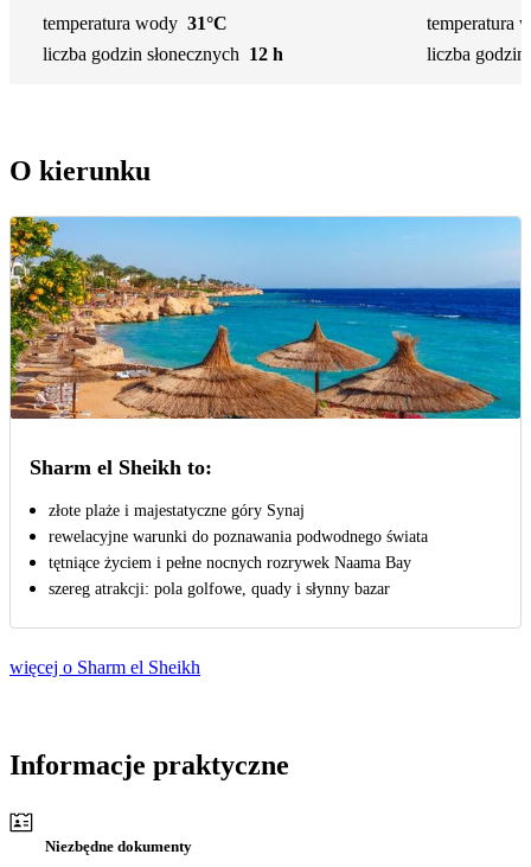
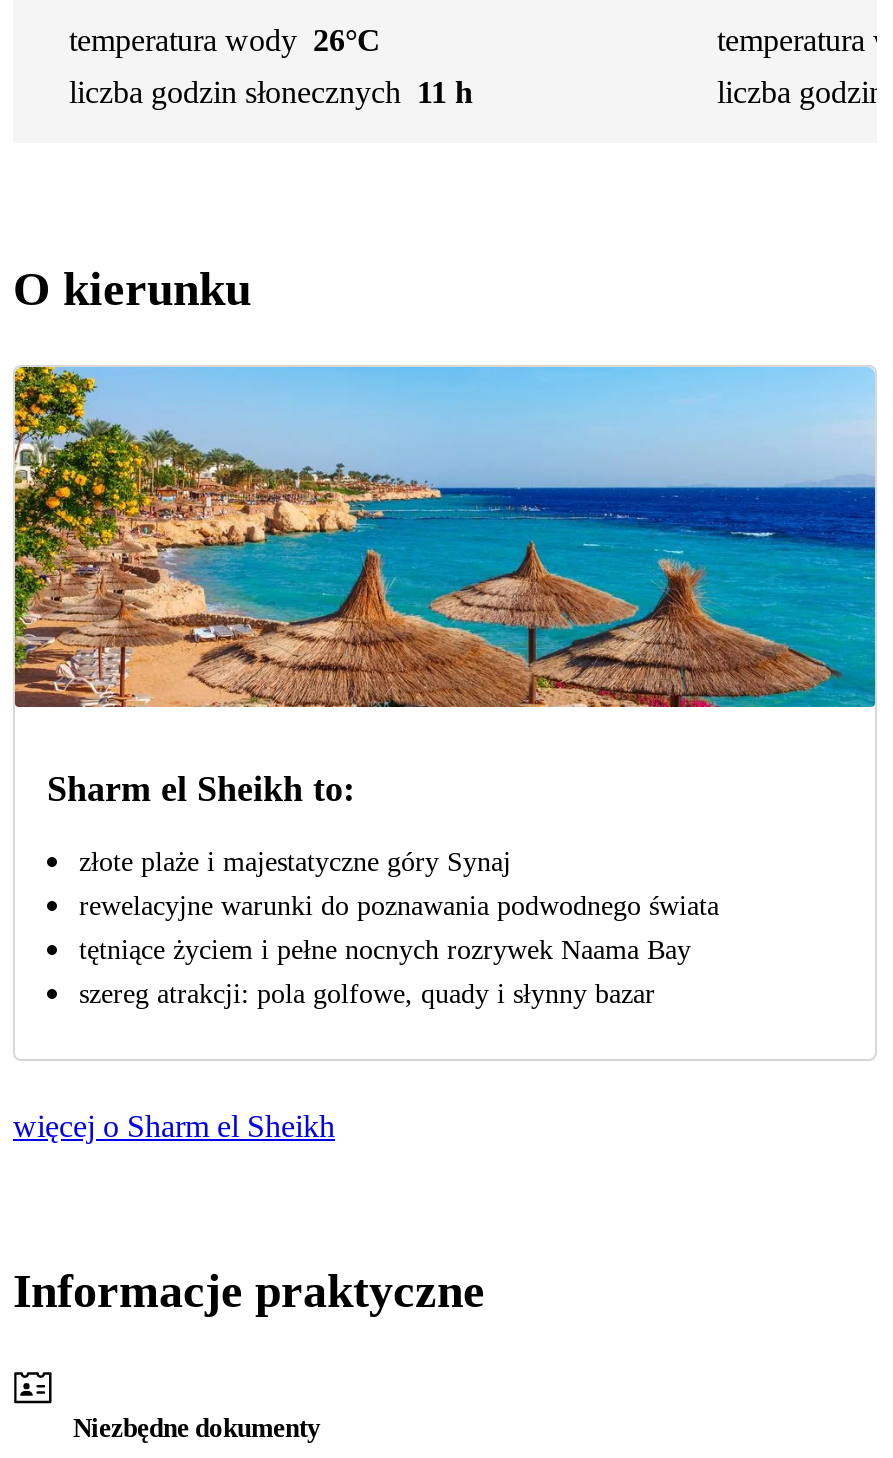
[43,14,228,34] temperatura wody 31°C -> [69,24,381,58] temperatura wody 26°C
[43,44,283,65] liczba godzin słonecznych 12 h -> [69,76,473,110] liczba godzin słonecznych 11 h

